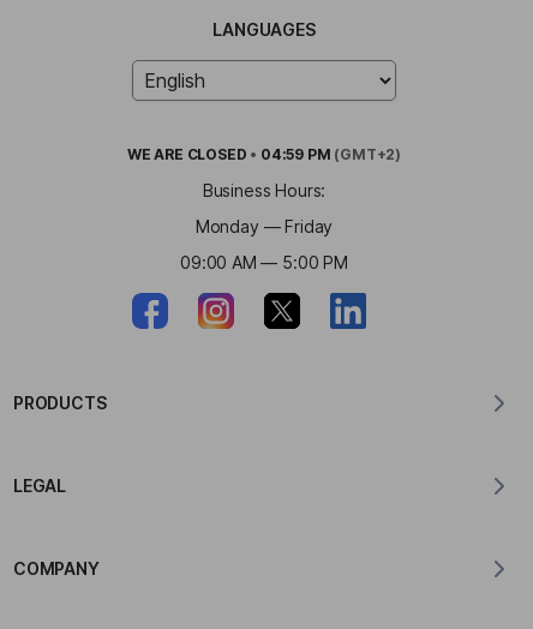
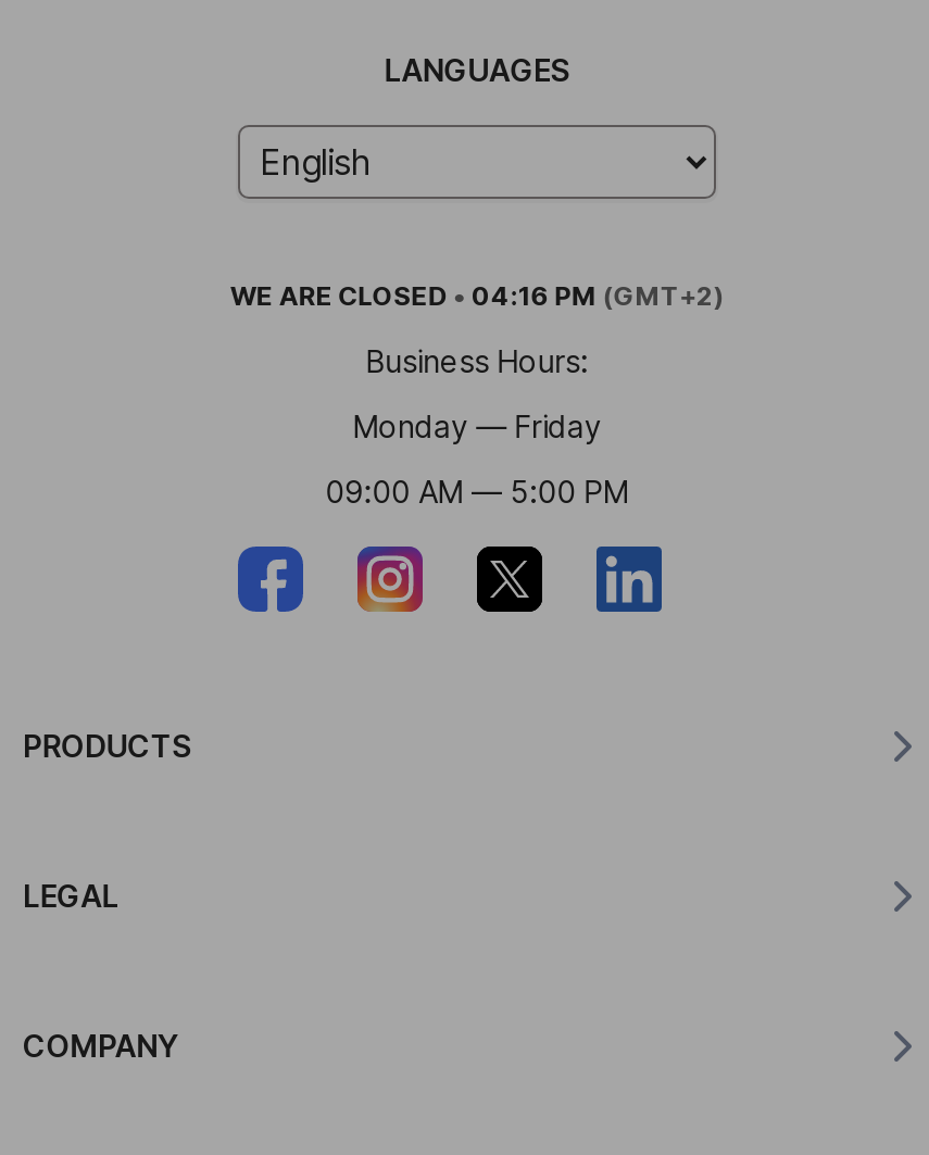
[127,146,401,164] WE ARE CLOSED • 04:59 PM (GMT+2) -> [230,280,724,313] WE ARE CLOSED • 04:16 PM (GMT+2)

